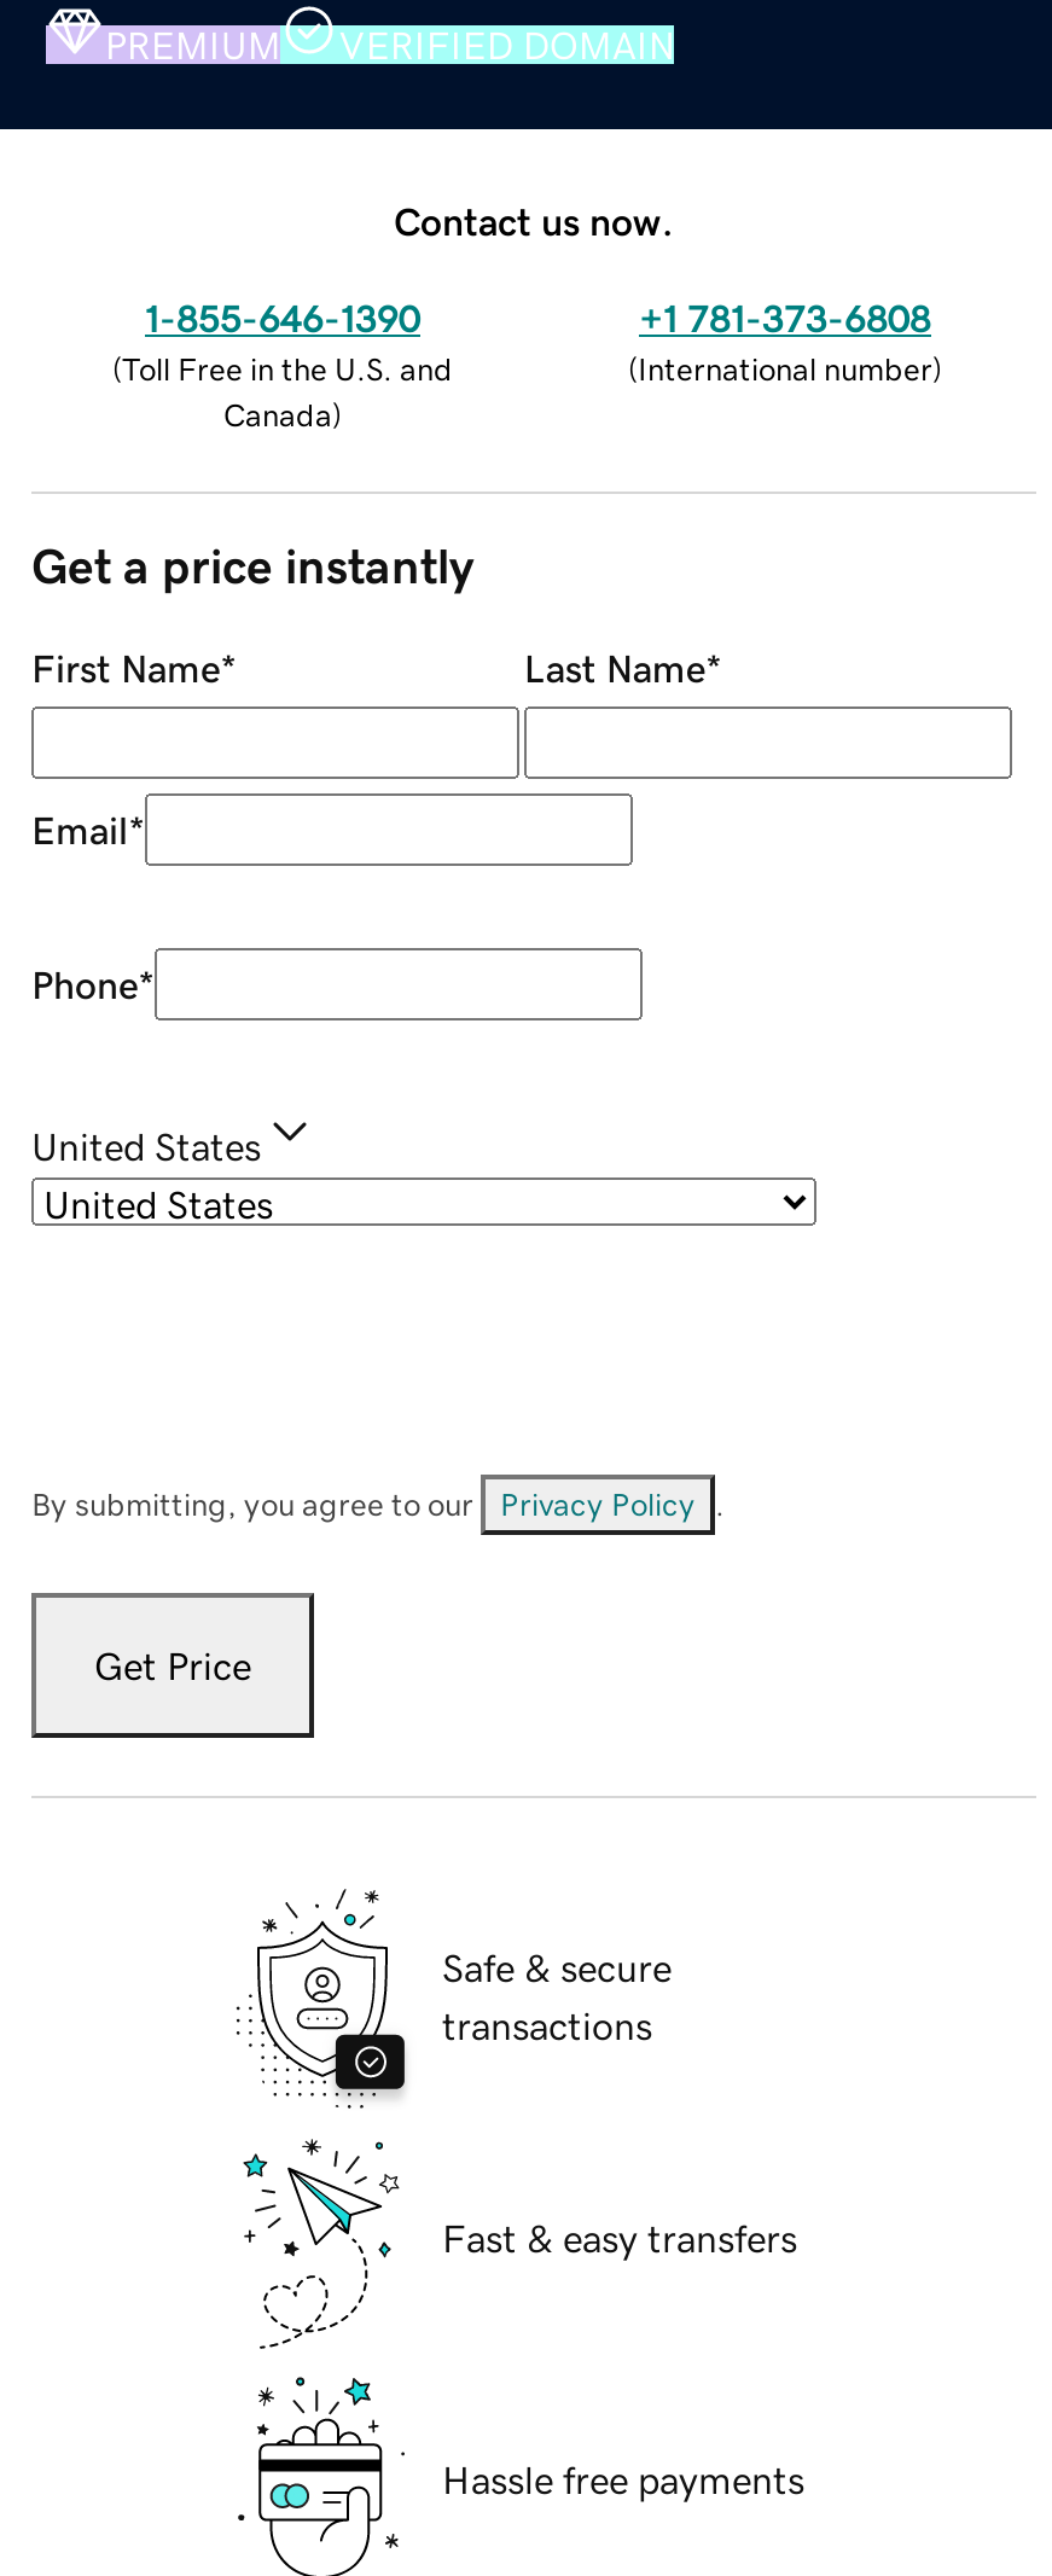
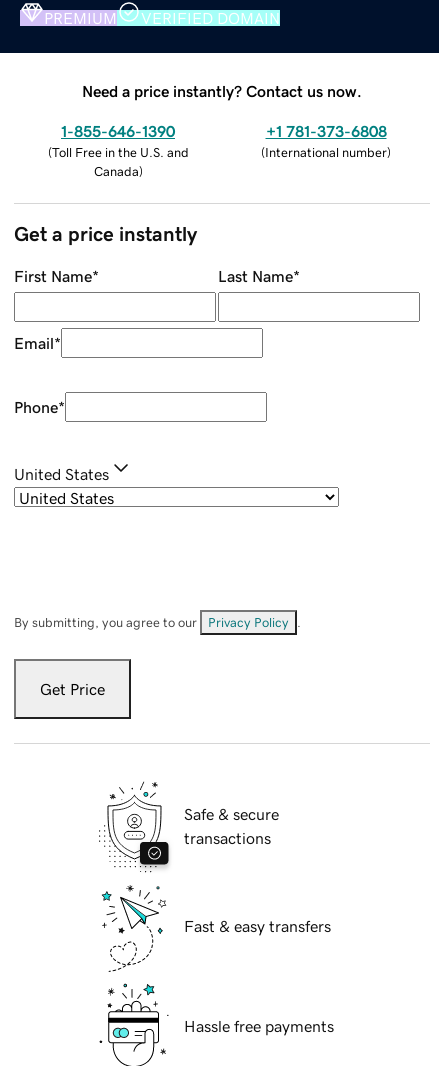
[394,201,674,239] Contact us now. -> [82,83,362,99] Need a price instantly? Contact us now.

